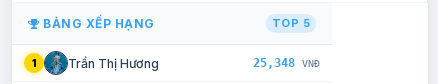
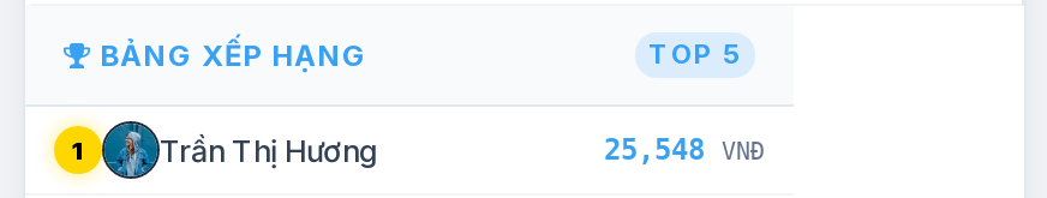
[253,55,320,69] 25,348 VNĐ -> [604,132,765,166] 25,548 VNĐ

